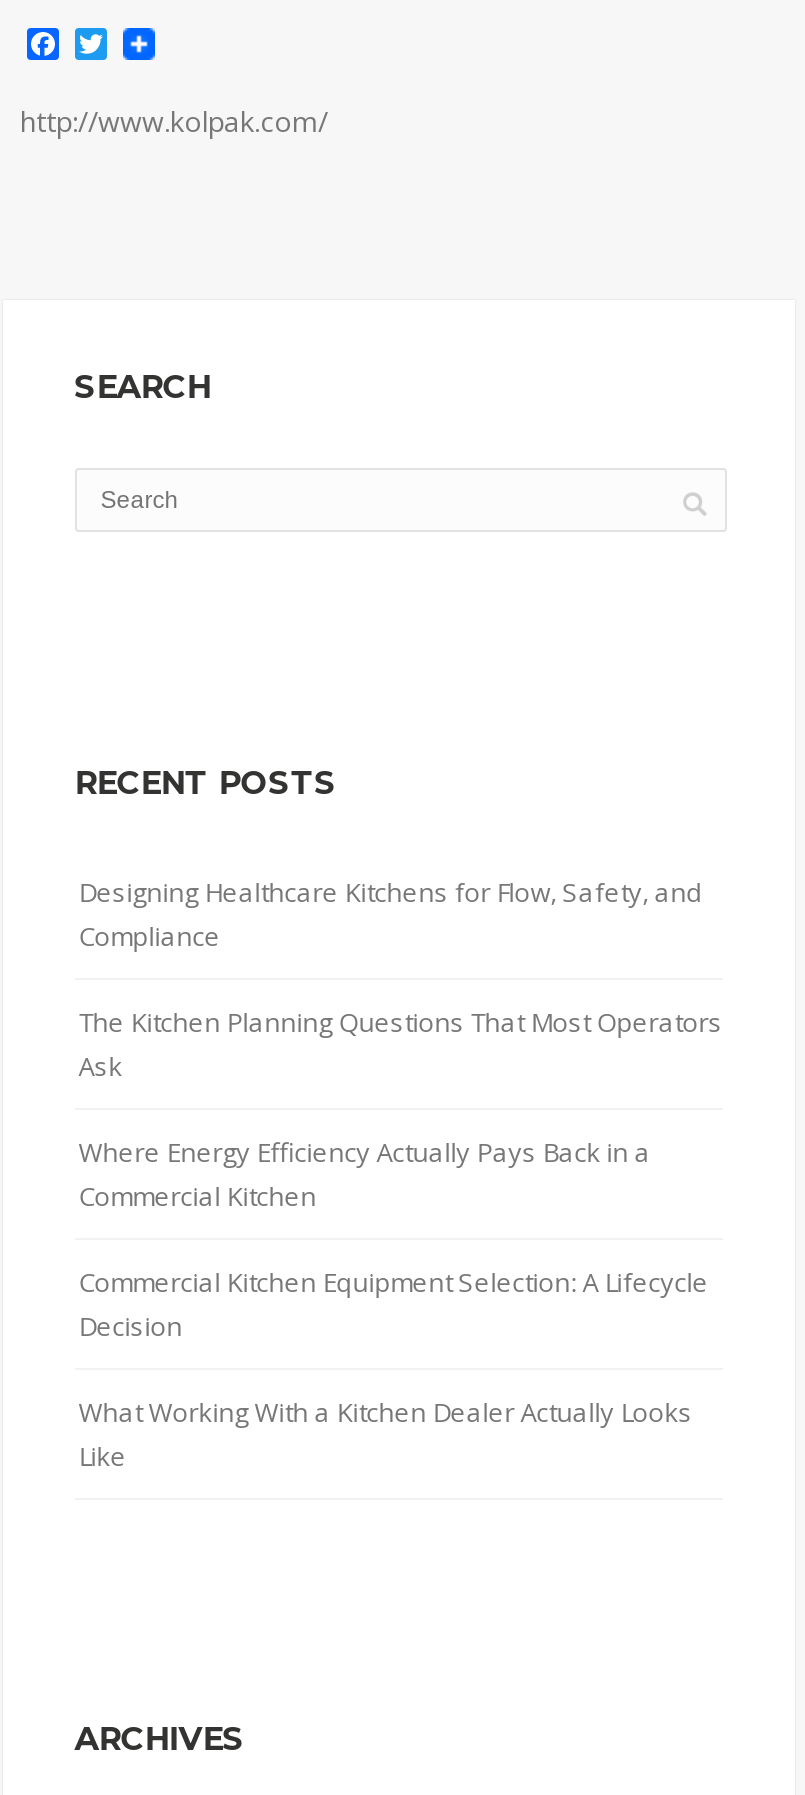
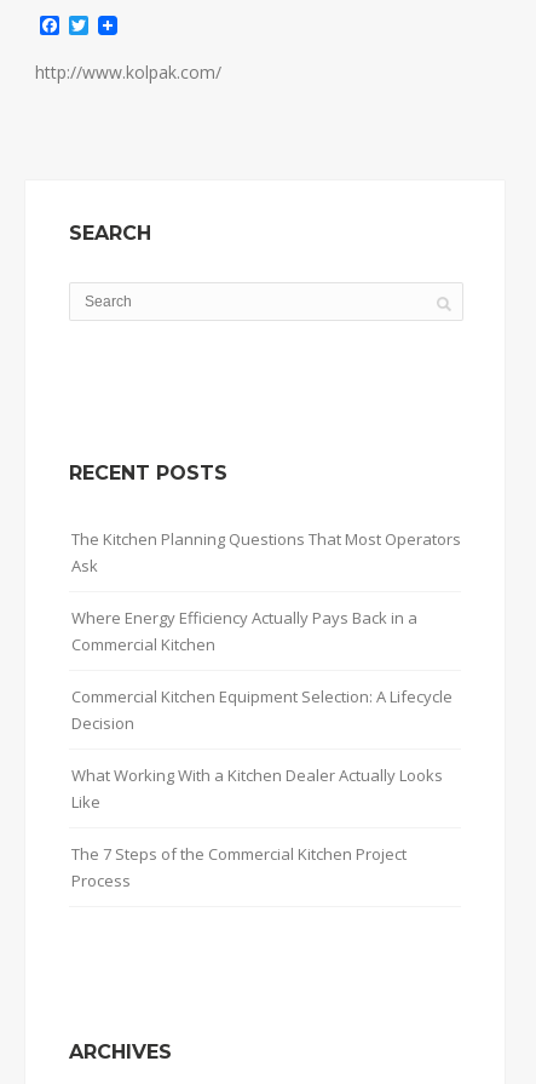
[78,873,702,953] Designing Healthcare Kitchens for Flow, Safety, and | Compliance -> none
moved [78,1003,722,1473] -> [71,528,461,812]: The Kitchen Planning Questions That Most Operators | Ask | Where Energy Efficiency Actually Pays Back in a | Commercial Kitchen | Commercial Kitchen Equipment Selection: A Lifecycle | Decision | What Working With a Kitchen Dealer Actually Looks | Like
none -> [71,842,406,891] The 7 Steps of the Commercial Kitchen Project | Process

